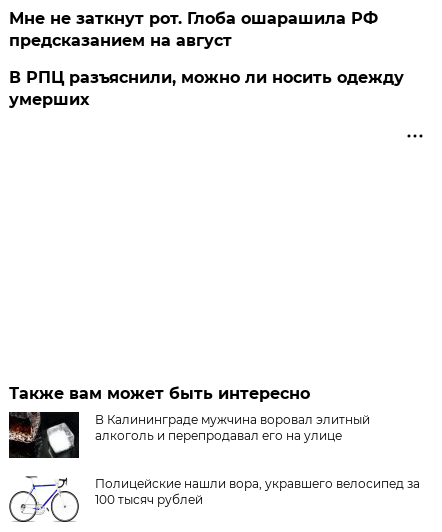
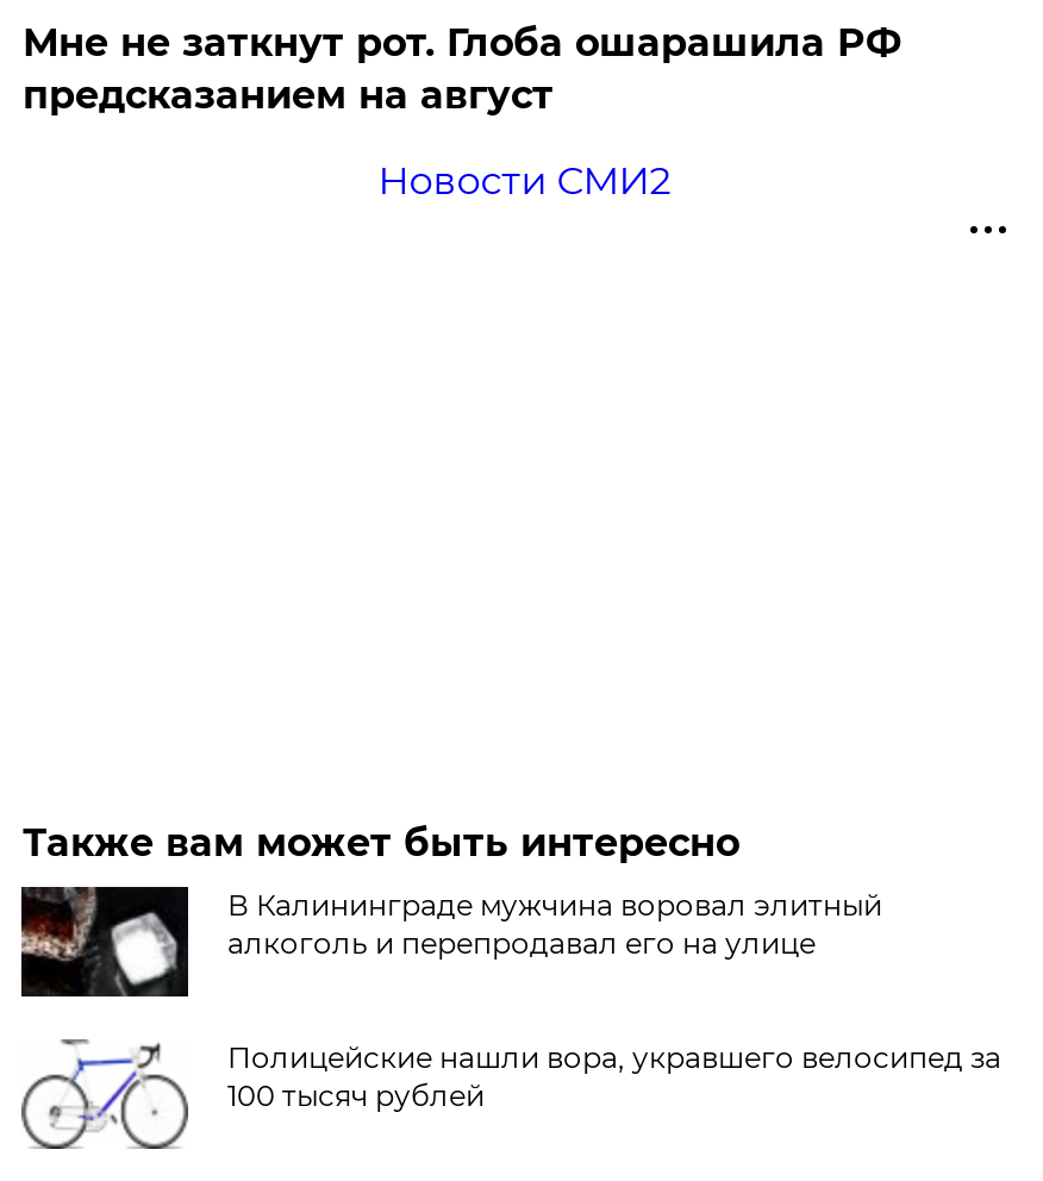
[9,68,404,109] В РПЦ разъяснили, можно ли носить одежду | умерших -> [378,158,671,204] Новости СМИ2

